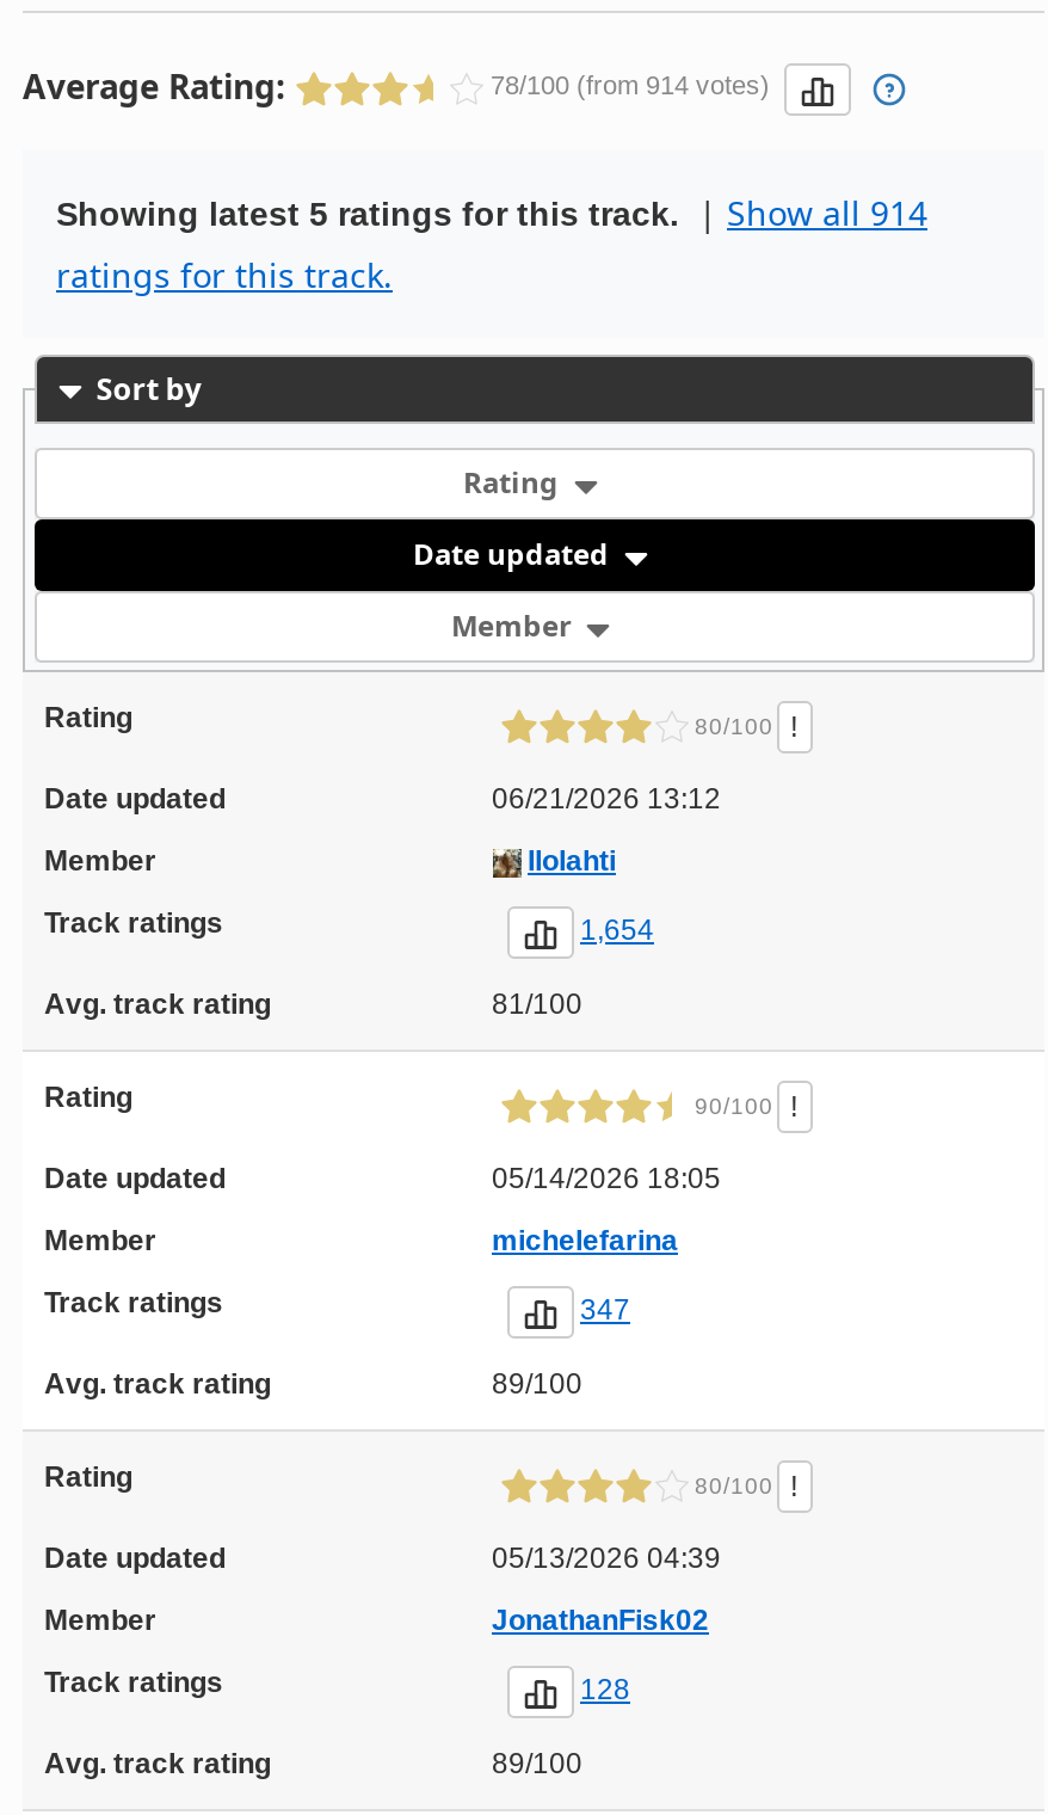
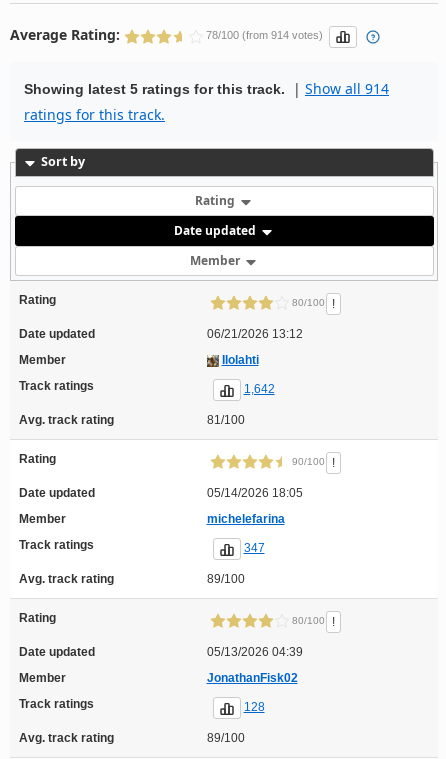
[580,915,654,948] 1,654 -> [243,382,274,396] 1,642

